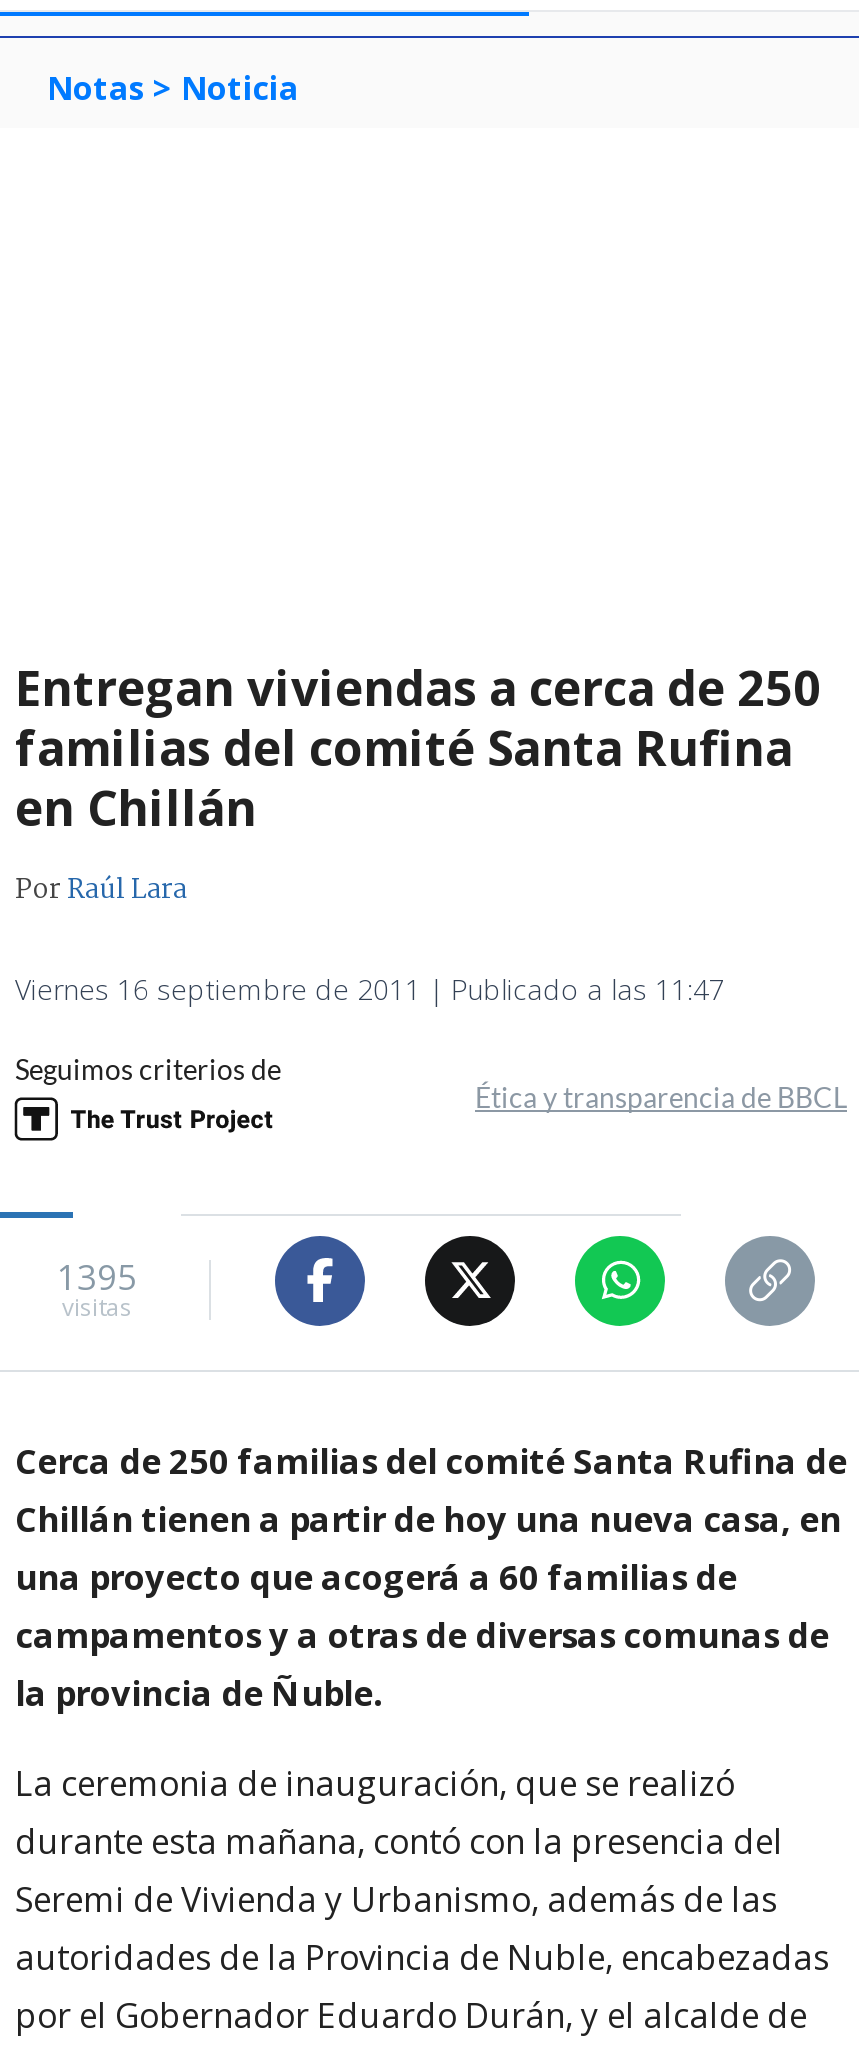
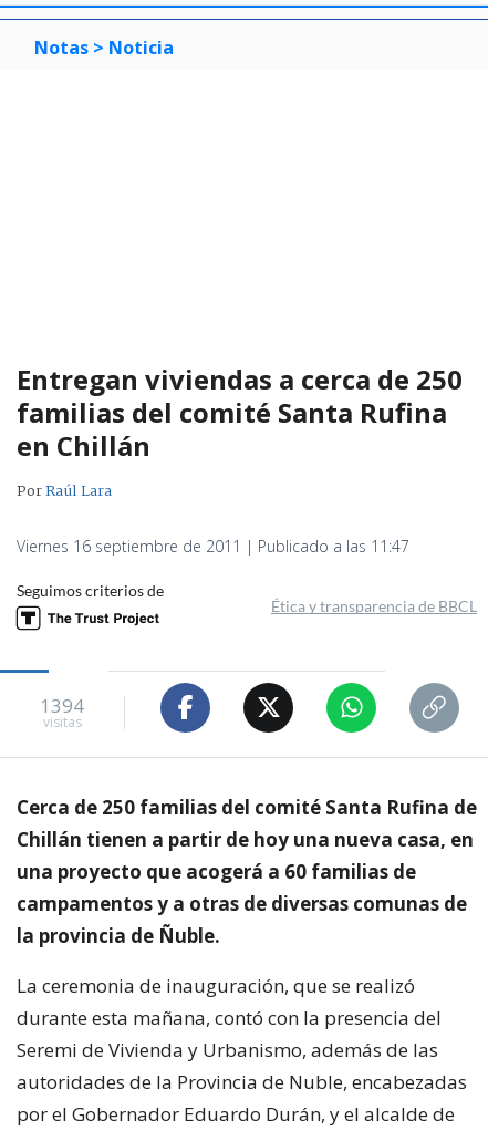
[57,1255,137,1301] 1395 -> [40,693,84,719] 1394

